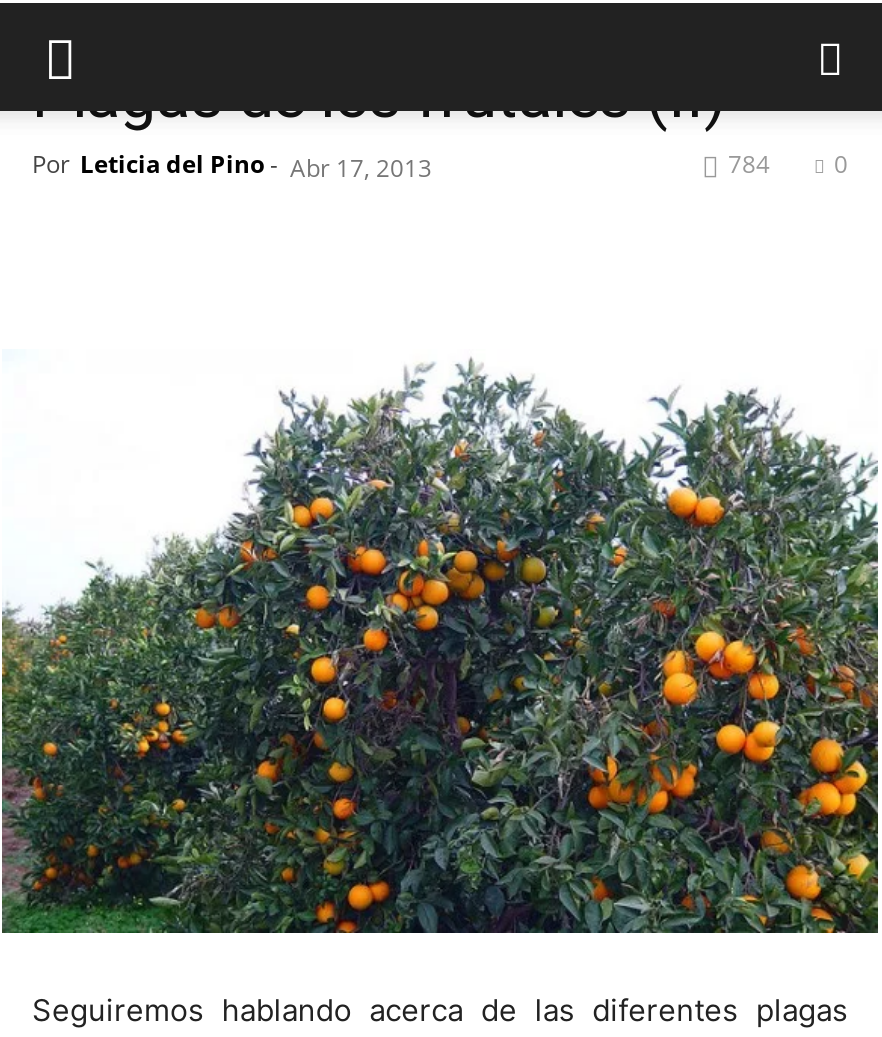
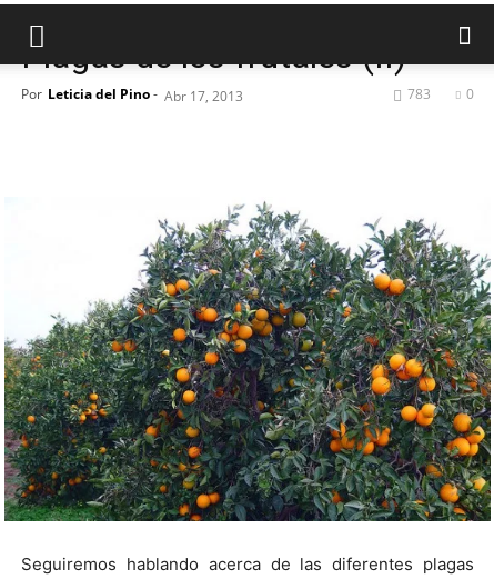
[728,147,848,181] 784 0 -> [407,84,474,103] 783 0

